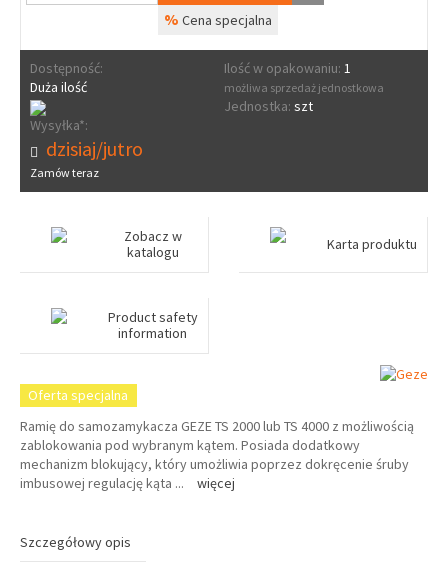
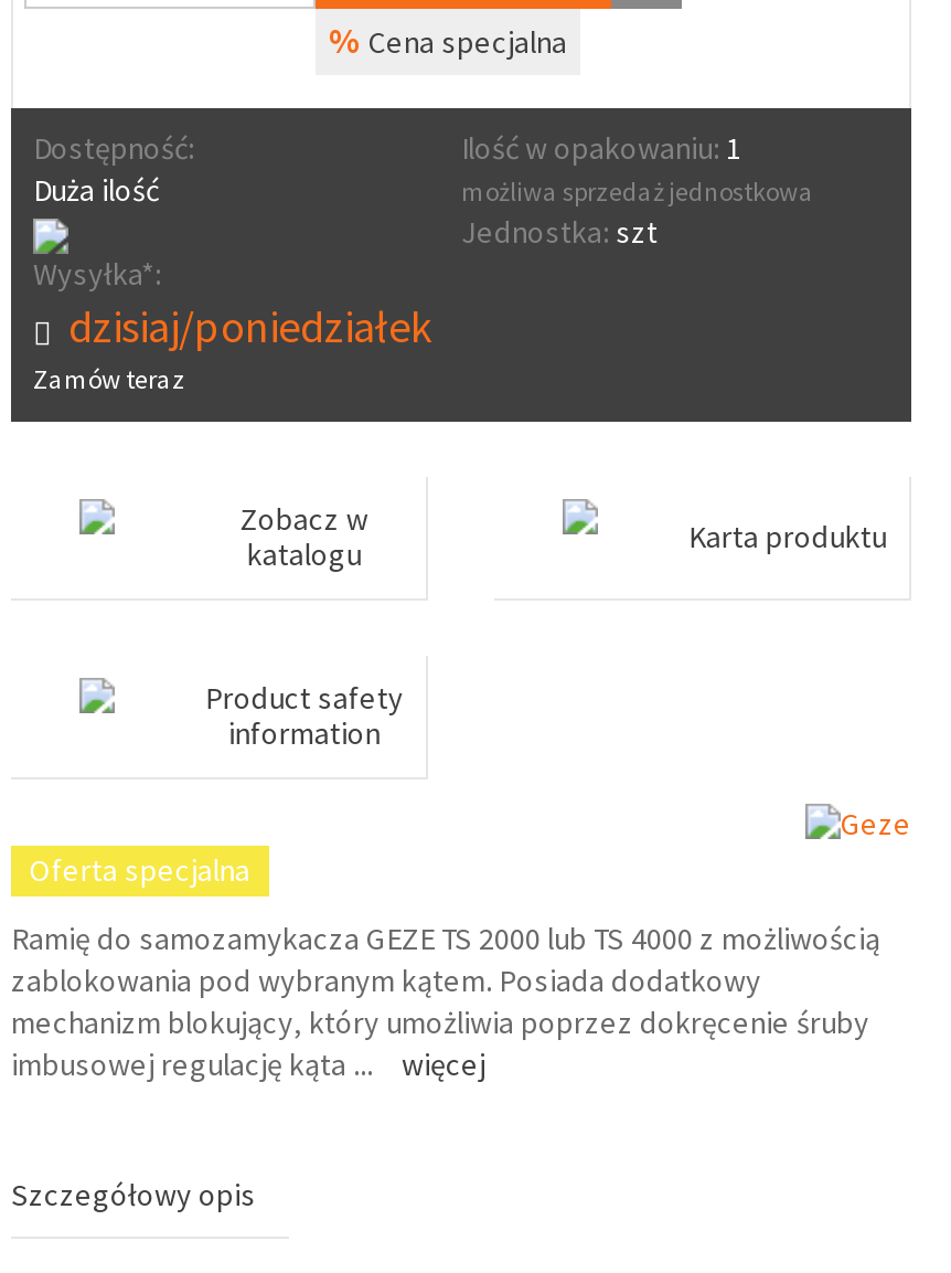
[46,136,143,161] dzisiaj/jutro -> [68,298,432,353] dzisiaj/poniedziałek

